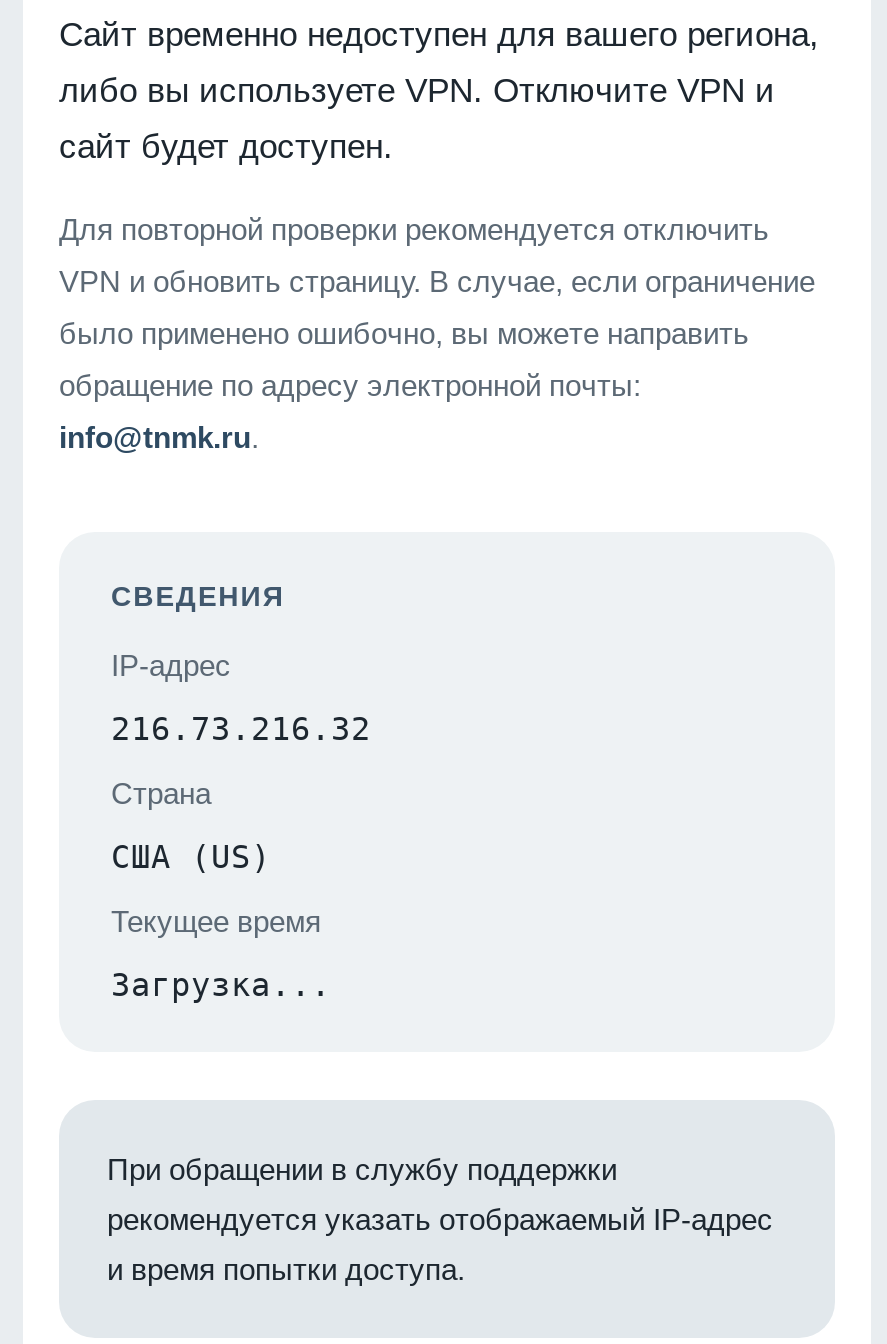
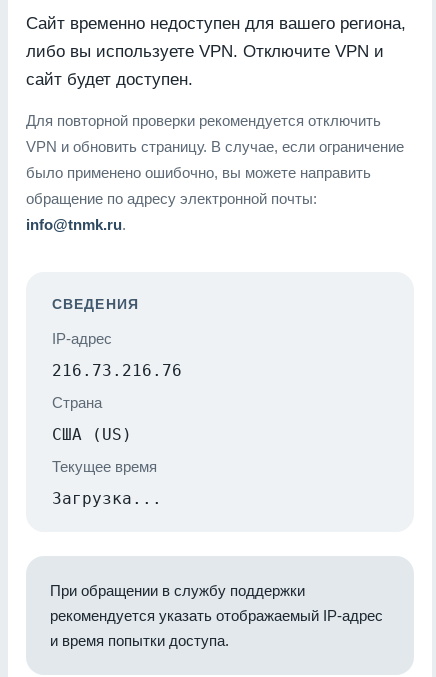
[111,709,371,747] 216.73.216.32 -> [52,360,182,379] 216.73.216.76

